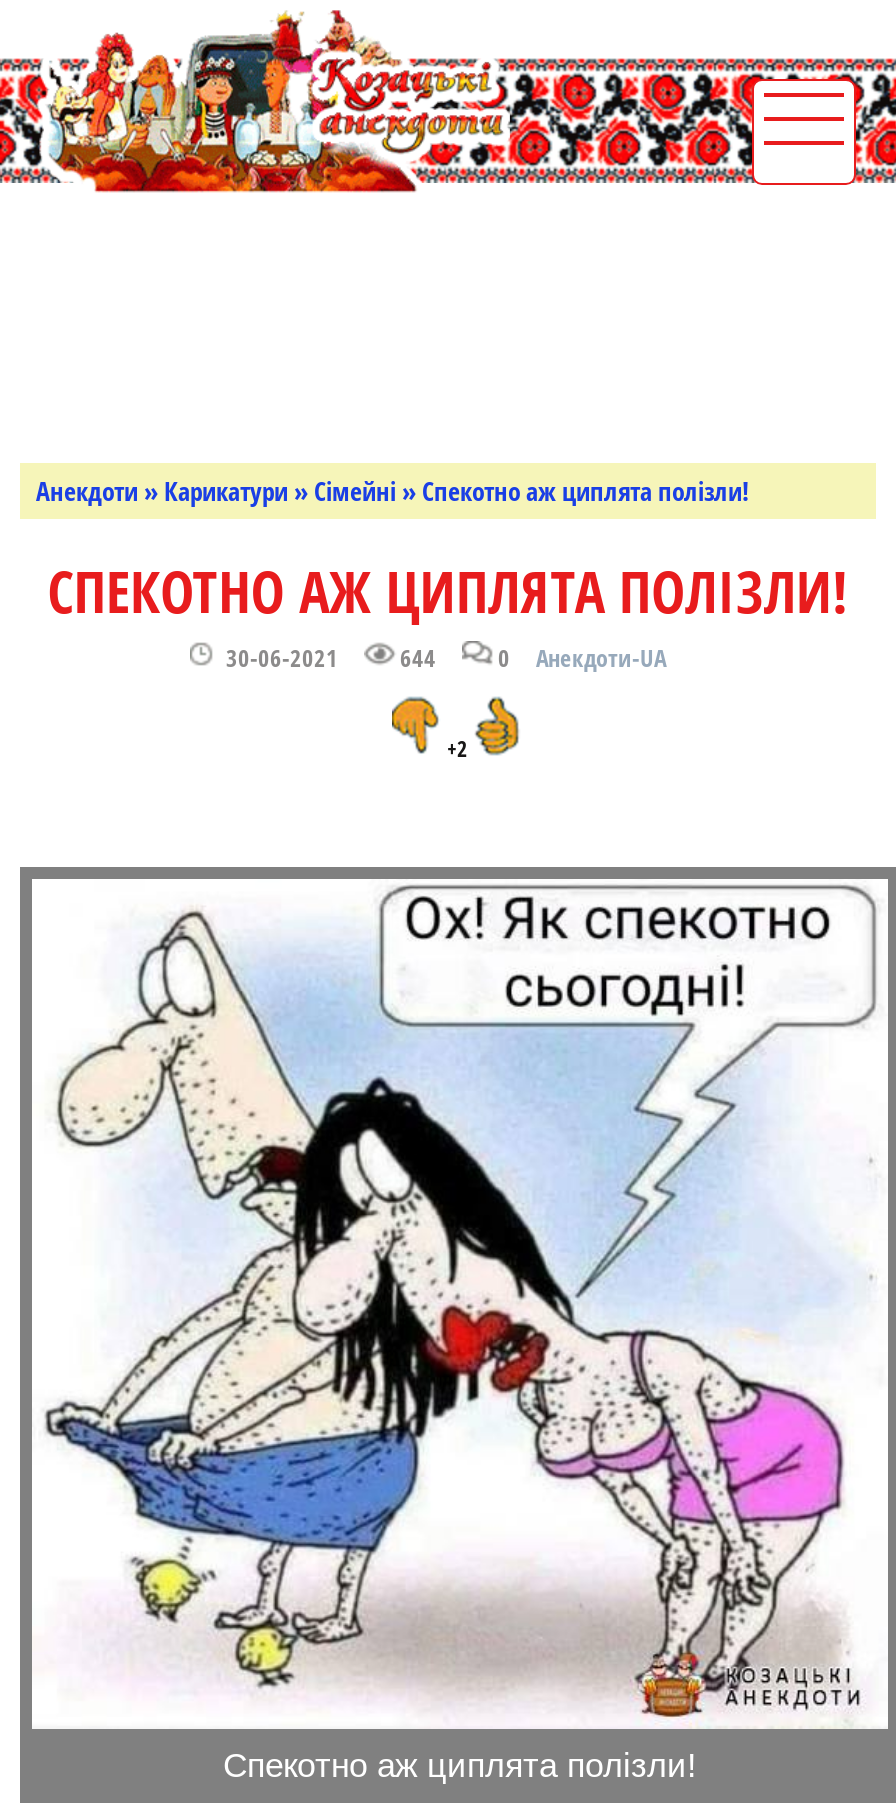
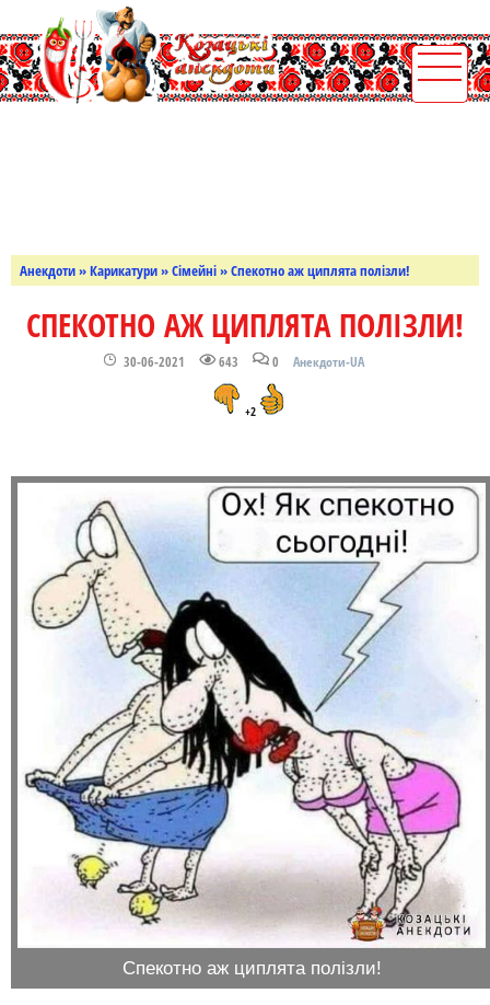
[36,9,418,193] [image] -> [20,5,229,106] [image]
[400,641,436,675] 644 -> [219,353,238,371] 643

